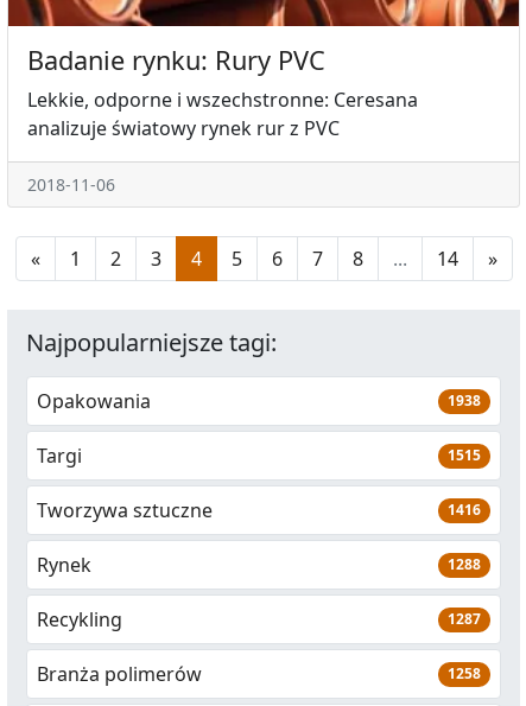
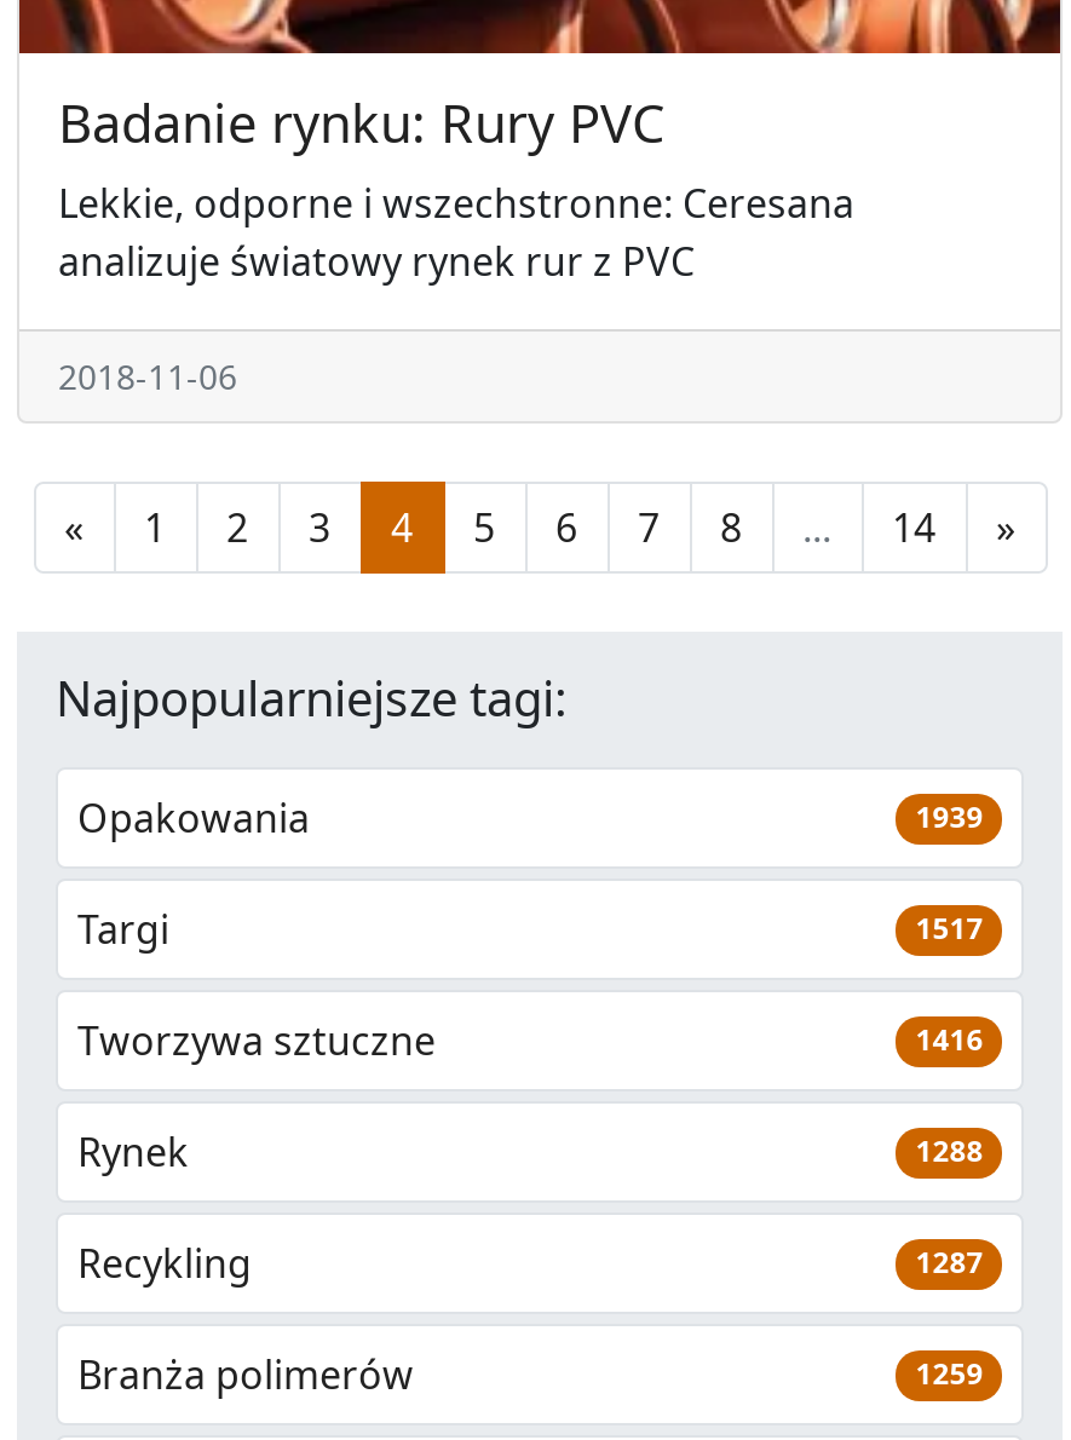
[448,391,481,411] 1938 -> [915,797,983,838] 1939
[448,445,481,466] 1515 -> [915,909,983,950] 1517
[448,664,481,684] 1258 -> [915,1354,983,1395] 1259

